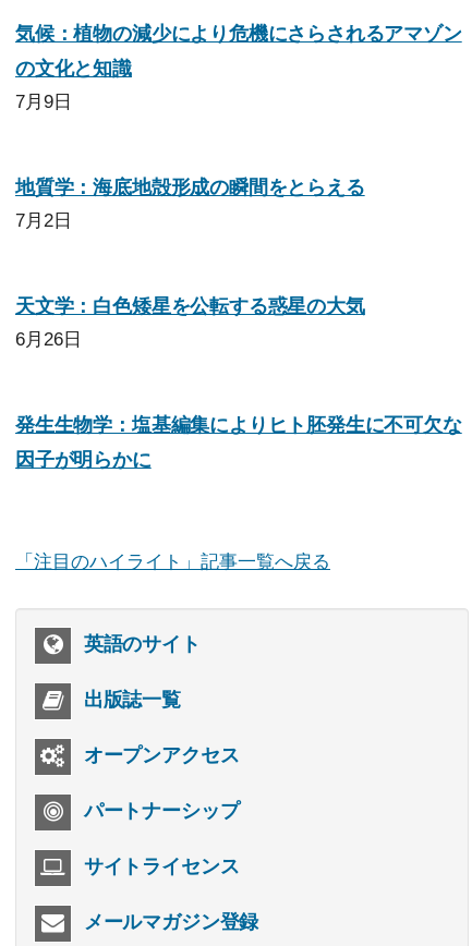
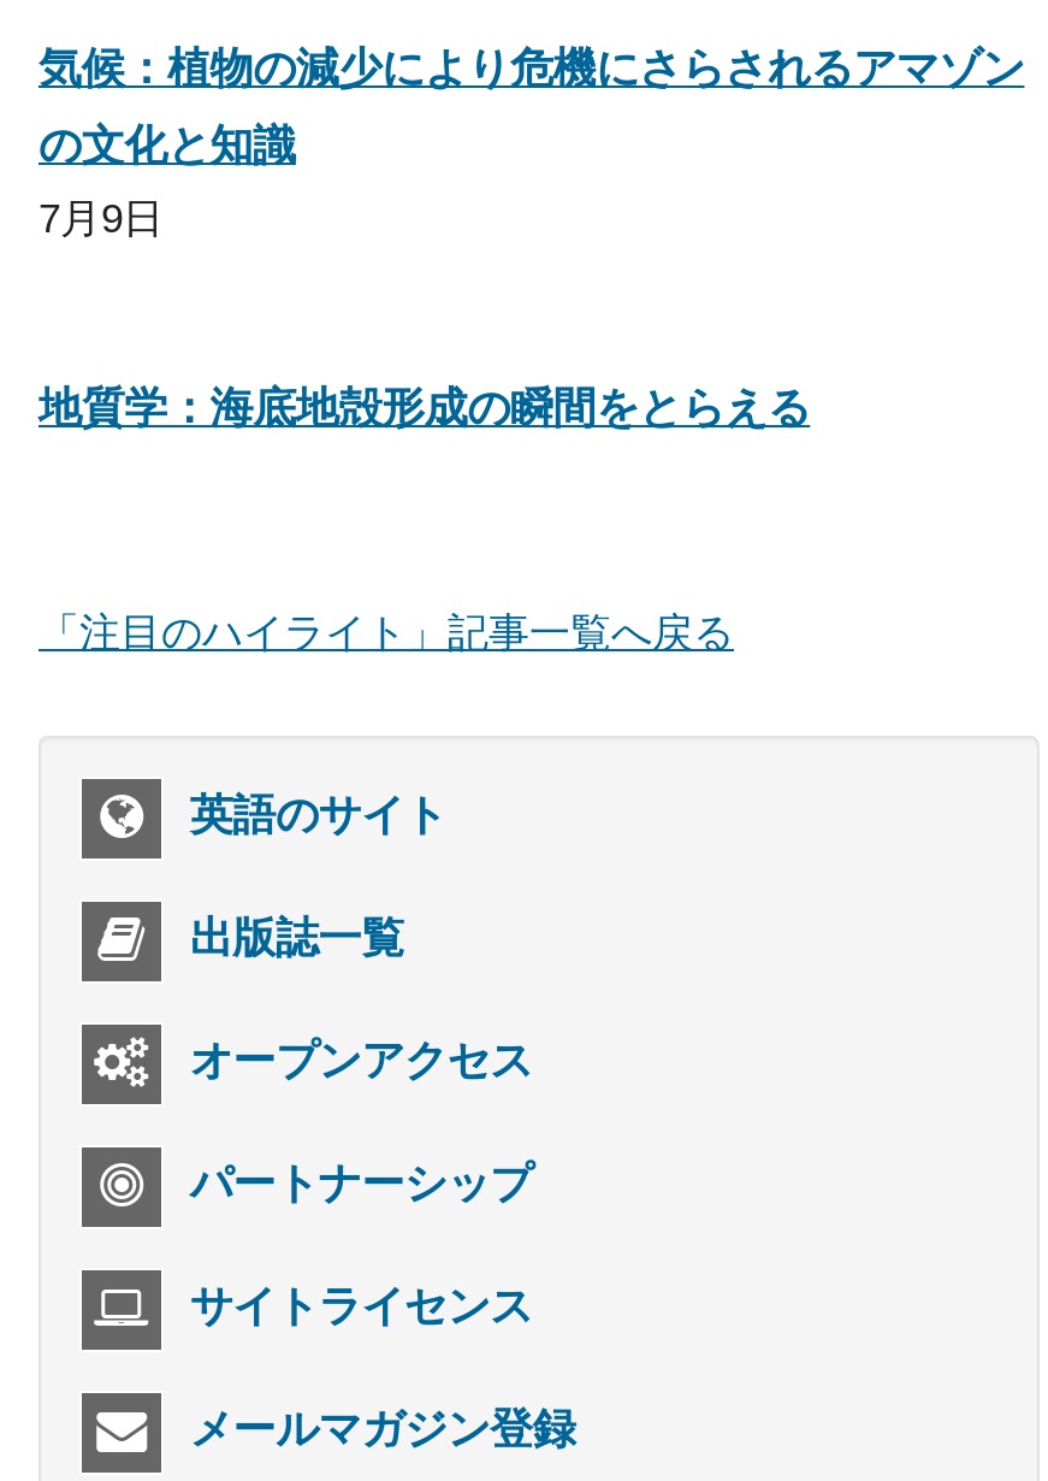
[15,210,72,231] 7月2日 -> none
[15,295,365,349] 天文学：白色矮星を公転する惑星の大気 | 6月26日 -> none
[15,414,462,470] 発生生物学：塩基編集によりヒト胚発生に不可欠な | 因子が明らかに -> none

